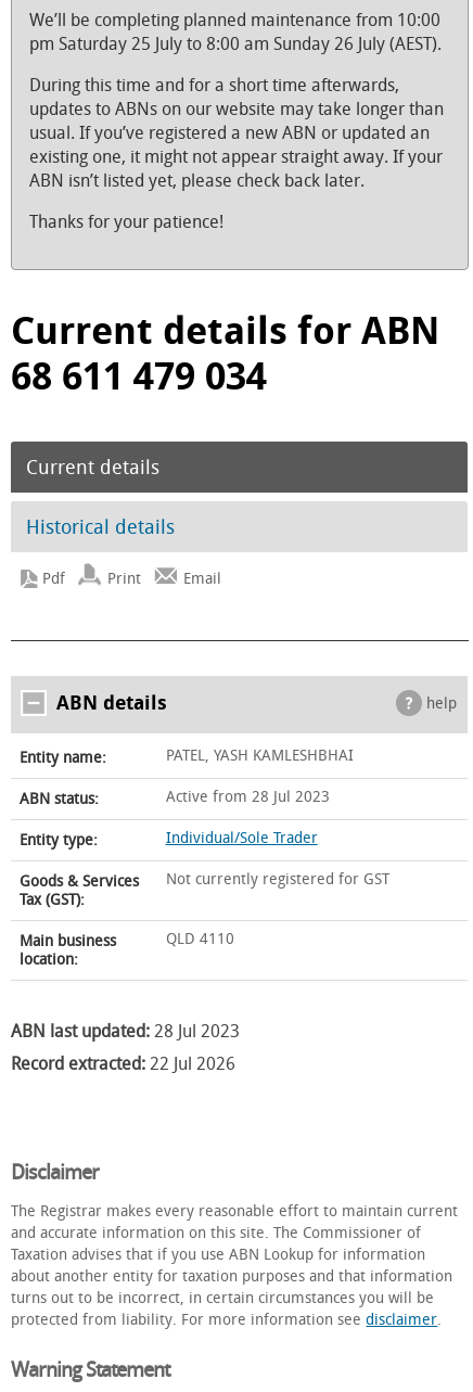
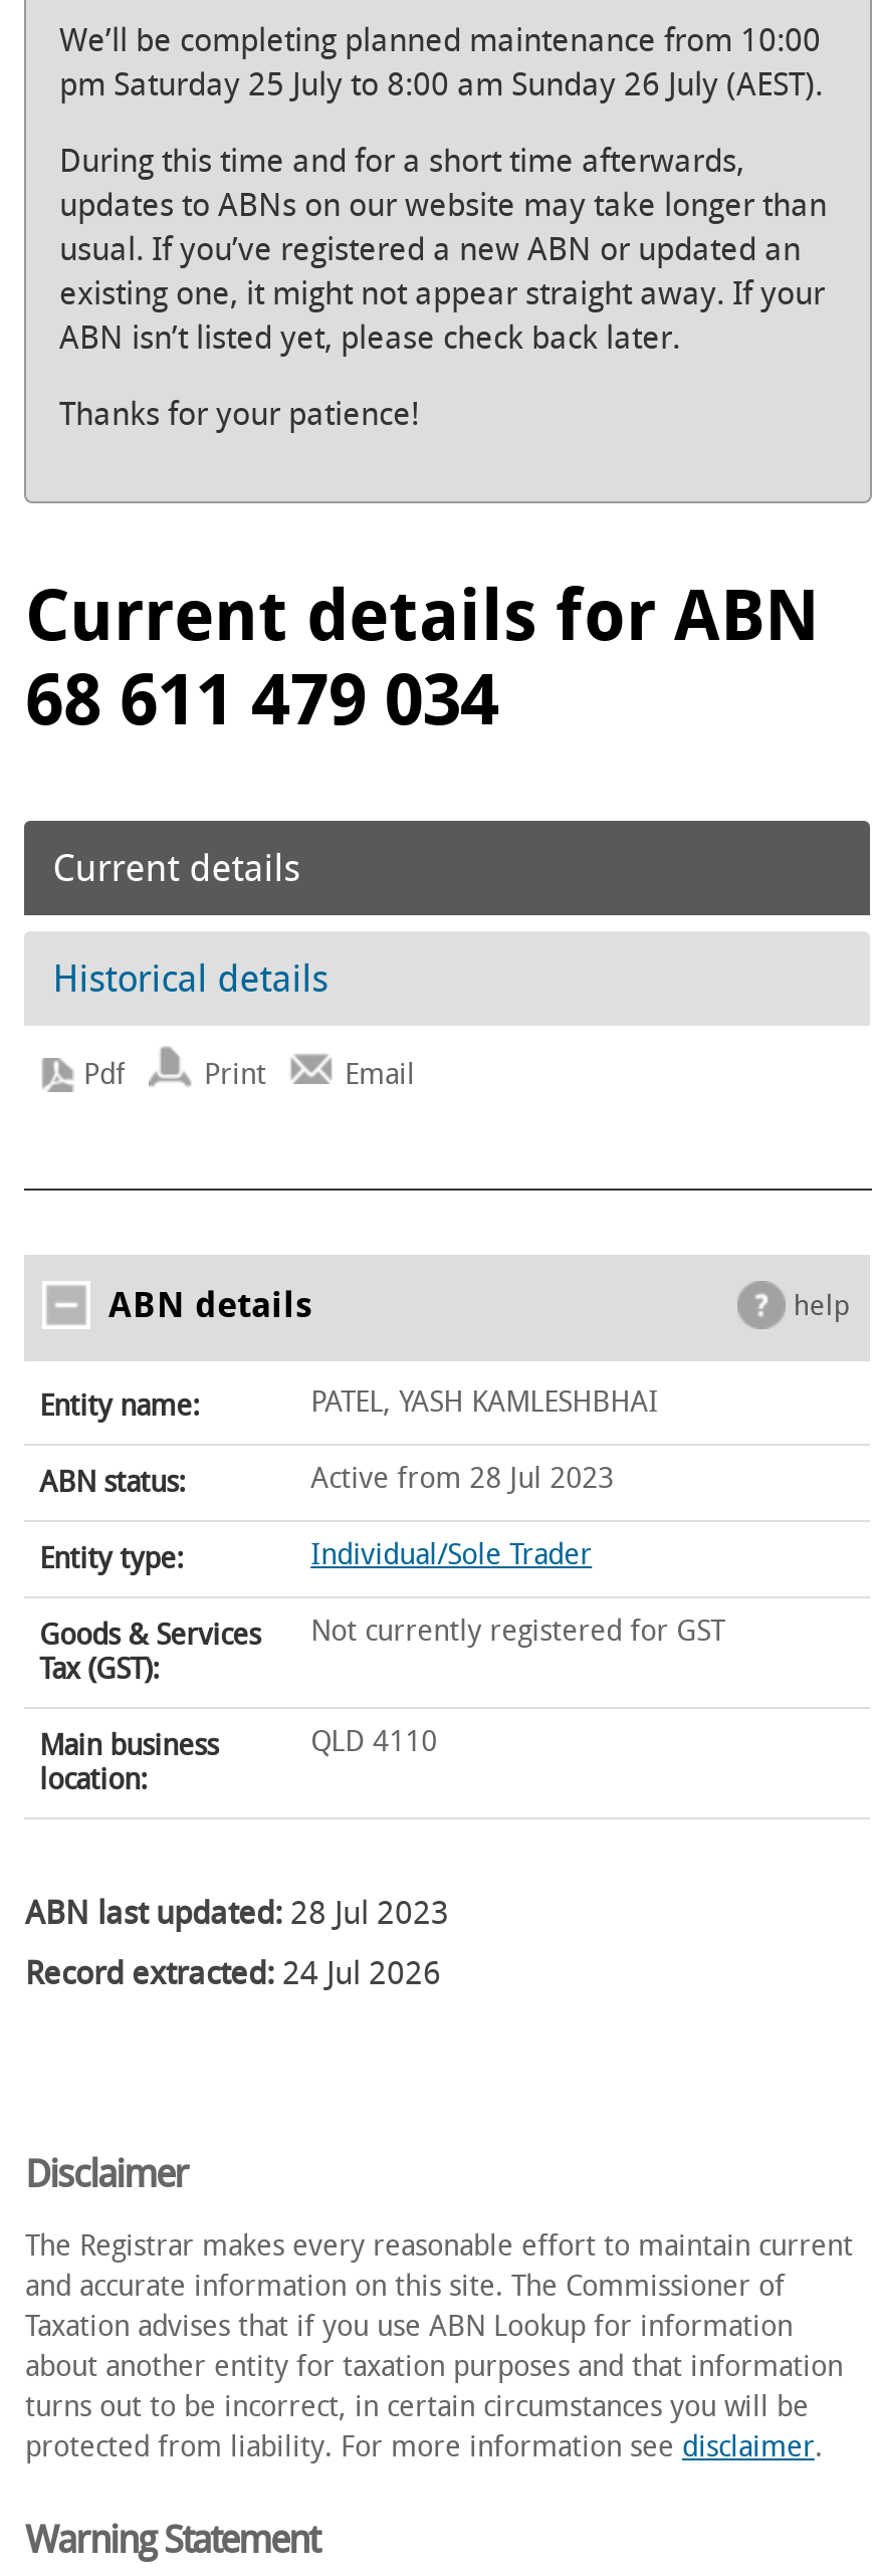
[11,1053,236,1074] Record extracted: 22 Jul 2026 -> [25,1954,441,1992] Record extracted: 24 Jul 2026

